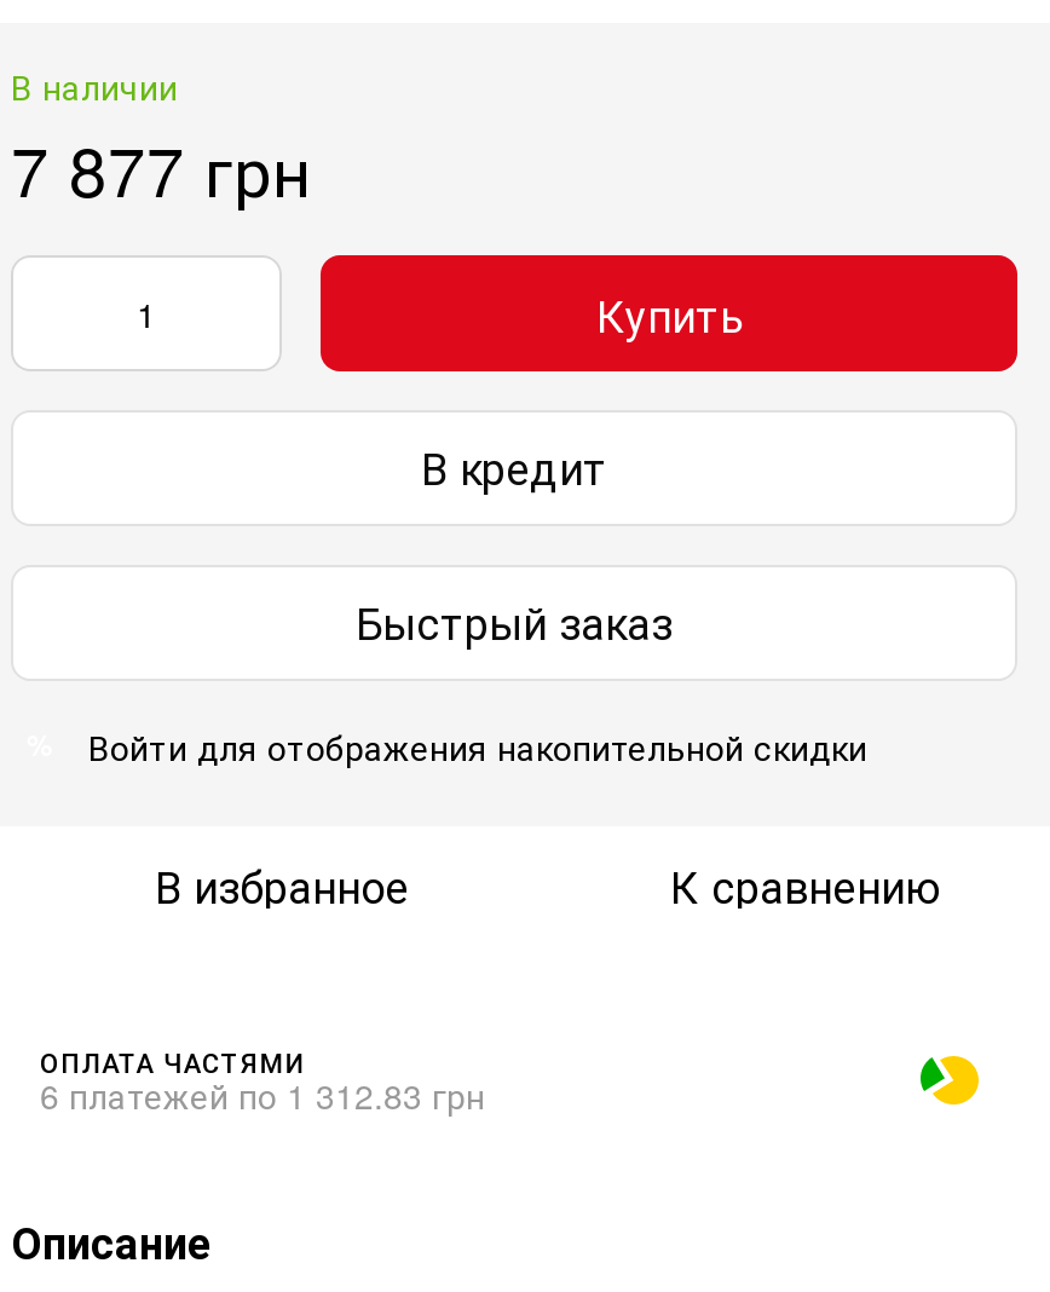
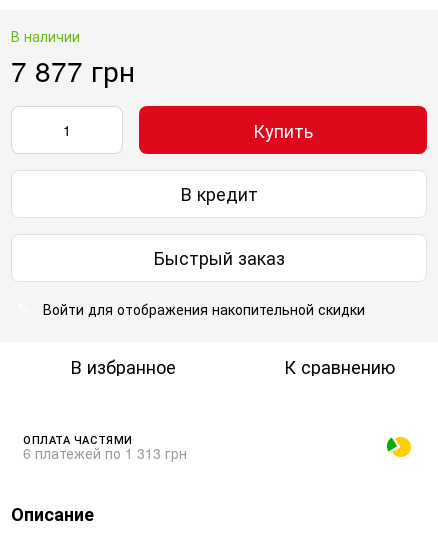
[40,1070,485,1118] 6 платежей по 1 312.83 грн -> [23,443,187,463] 6 платежей по 1 313 грн

